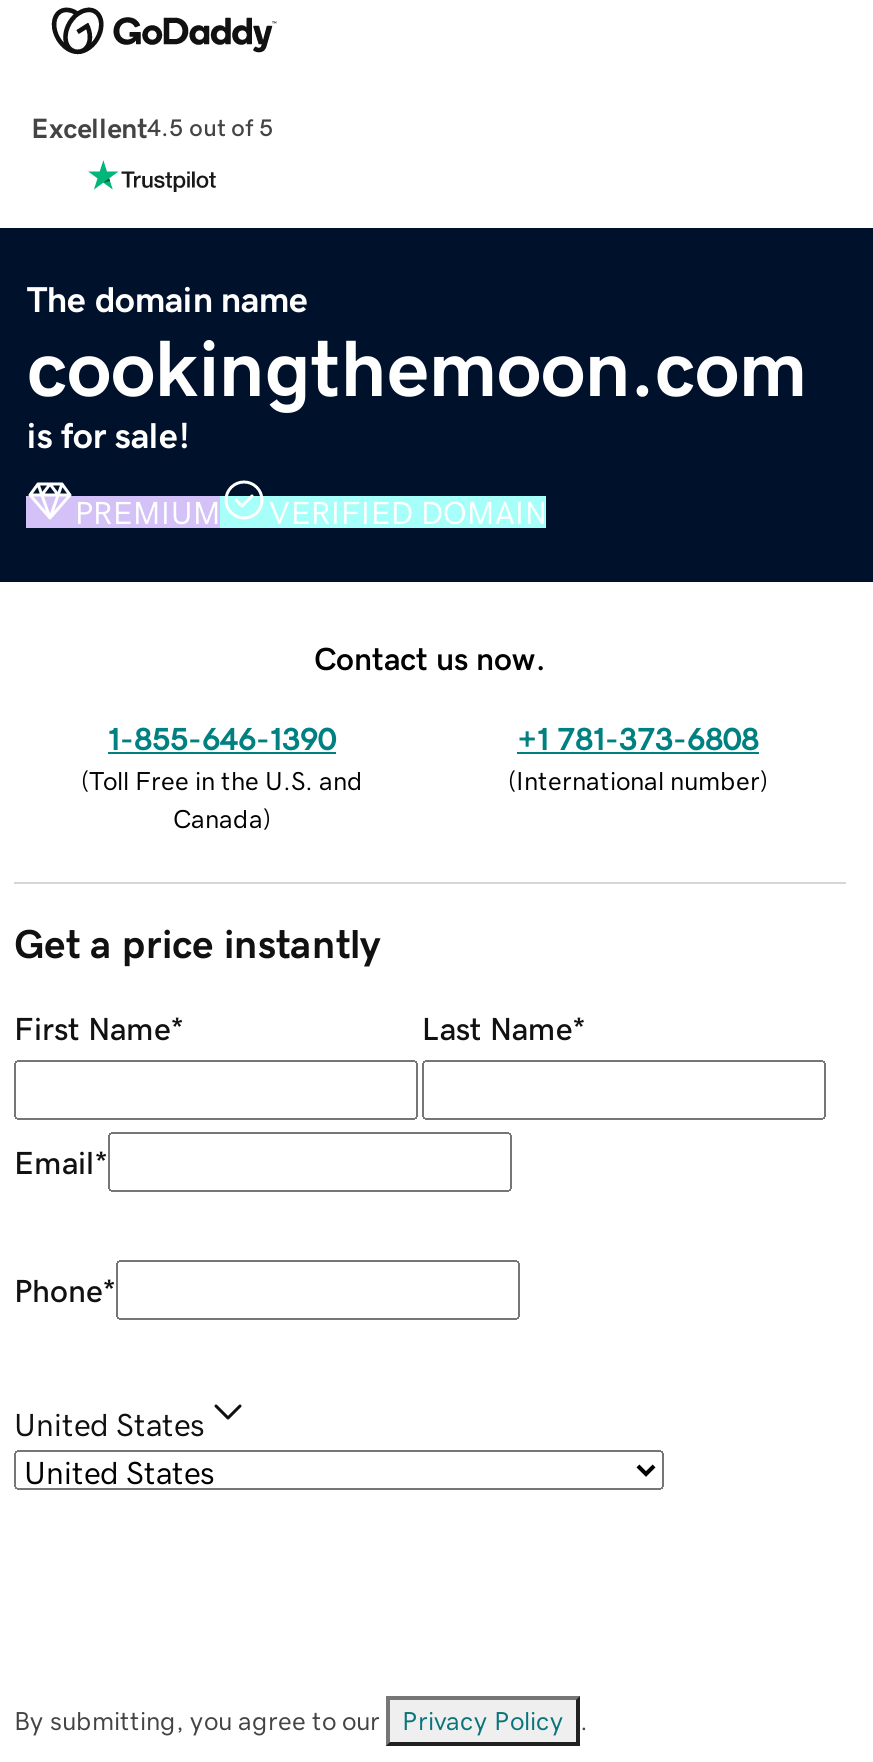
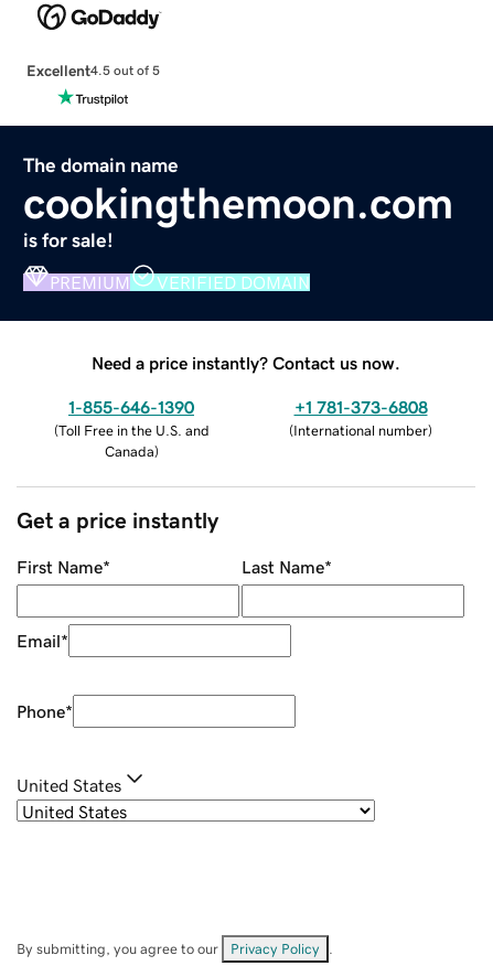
[314,641,546,673] Contact us now. -> [92,354,400,371] Need a price instantly? Contact us now.

